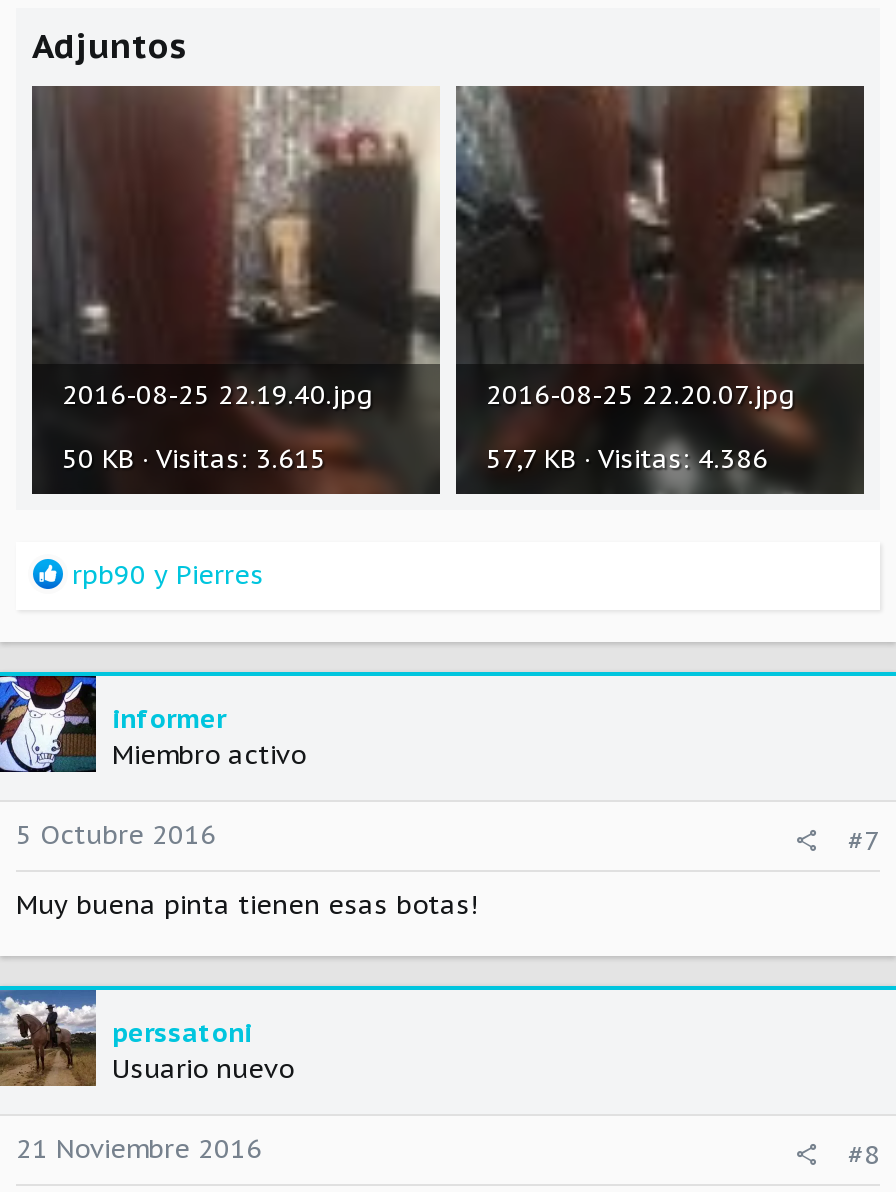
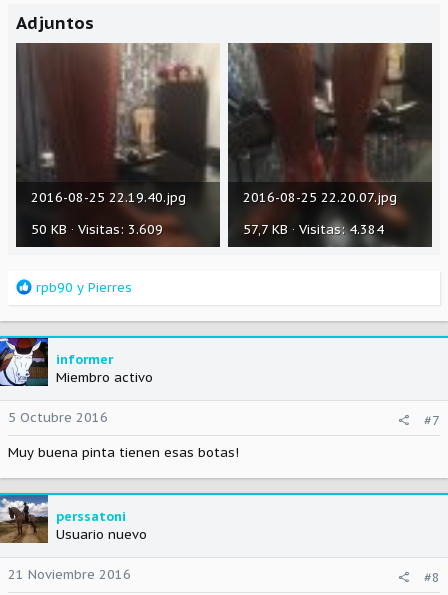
[62,441,326,475] 50 KB · Visitas: 3.615 -> [31,220,163,237] 50 KB · Visitas: 3.609
[486,441,768,475] 57,7 KB · Visitas: 4.386 -> [243,220,384,237] 57,7 KB · Visitas: 4.384

